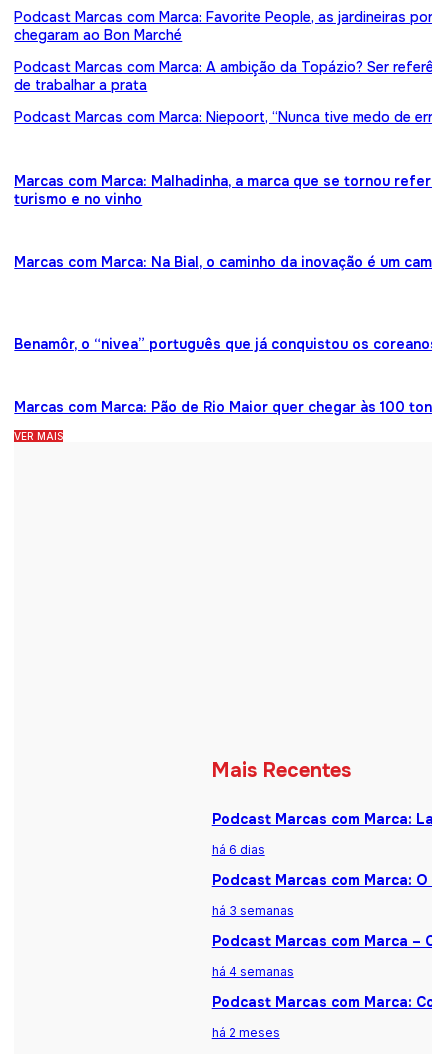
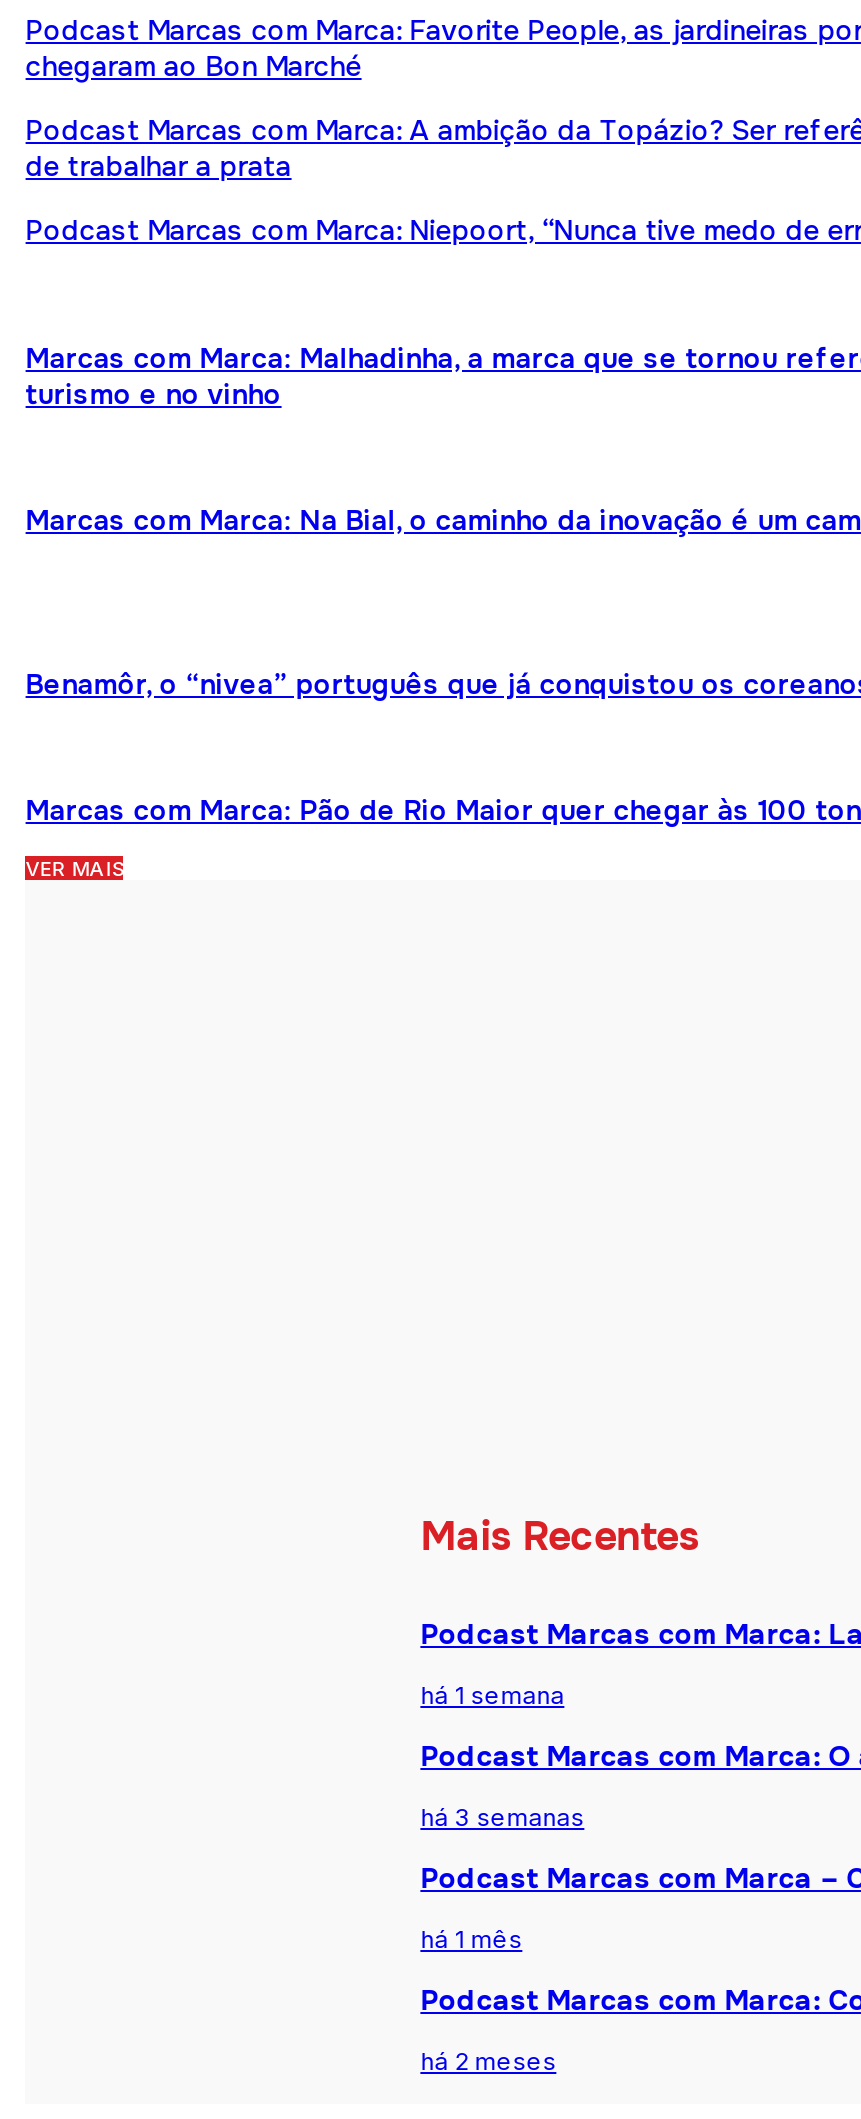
[212,842,265,857] há 6 dias -> [420,1680,564,1710] há 1 semana
[212,964,294,979] há 4 semanas -> [420,1924,522,1954] há 1 mês

